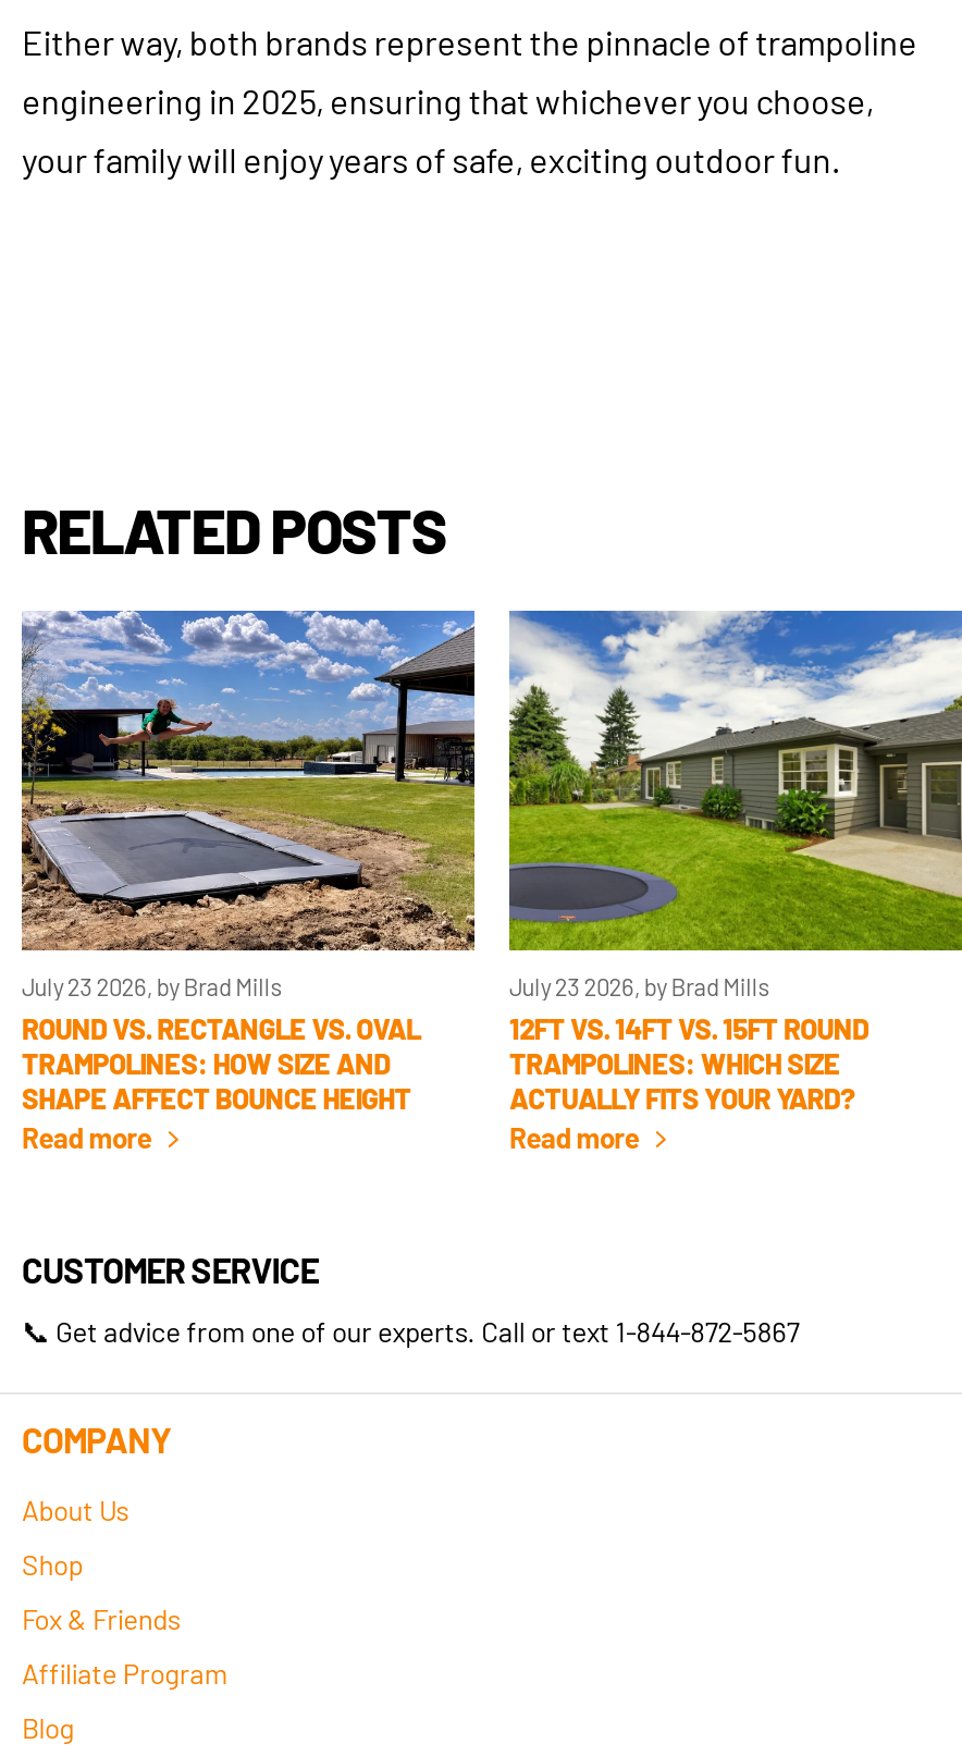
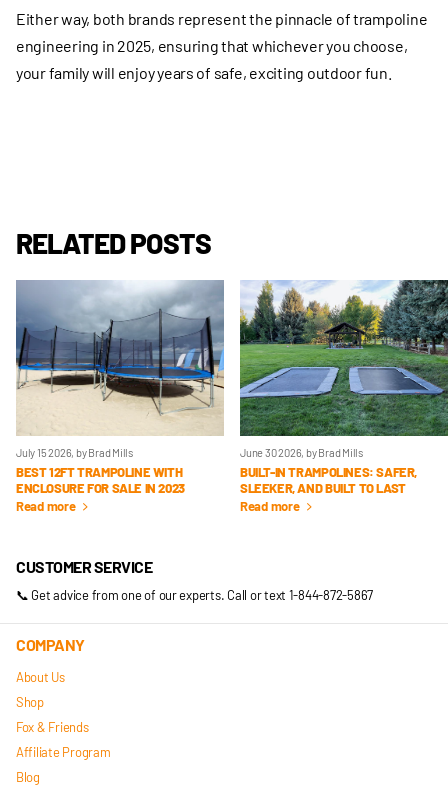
[20,609,477,1115] [image] | July 23 2026, by Brad Mills | ROUND VS. RECTANGLE VS. OVAL | TRAMPOLINES: HOW SIZE AND | SHAPE AFFECT BOUNCE HEIGHT -> [15,280,225,496] [image] | July 15 2026, by Brad Mills | BEST 12FT TRAMPOLINE WITH | ENCLOSURE FOR SALE IN 2023
[509,609,955,1115] [image] | July 23 2026, by Brad Mills | 12FT VS. 14FT VS. 15FT ROUND | TRAMPOLINES: WHICH SIZE | ACTUALLY FITS YOUR YARD? -> [240,279,445,496] [image] | June 30 2026, by Brad Mills | BUILT-IN TRAMPOLINES: SAFER, | SLEEKER, AND BUILT TO LAST

